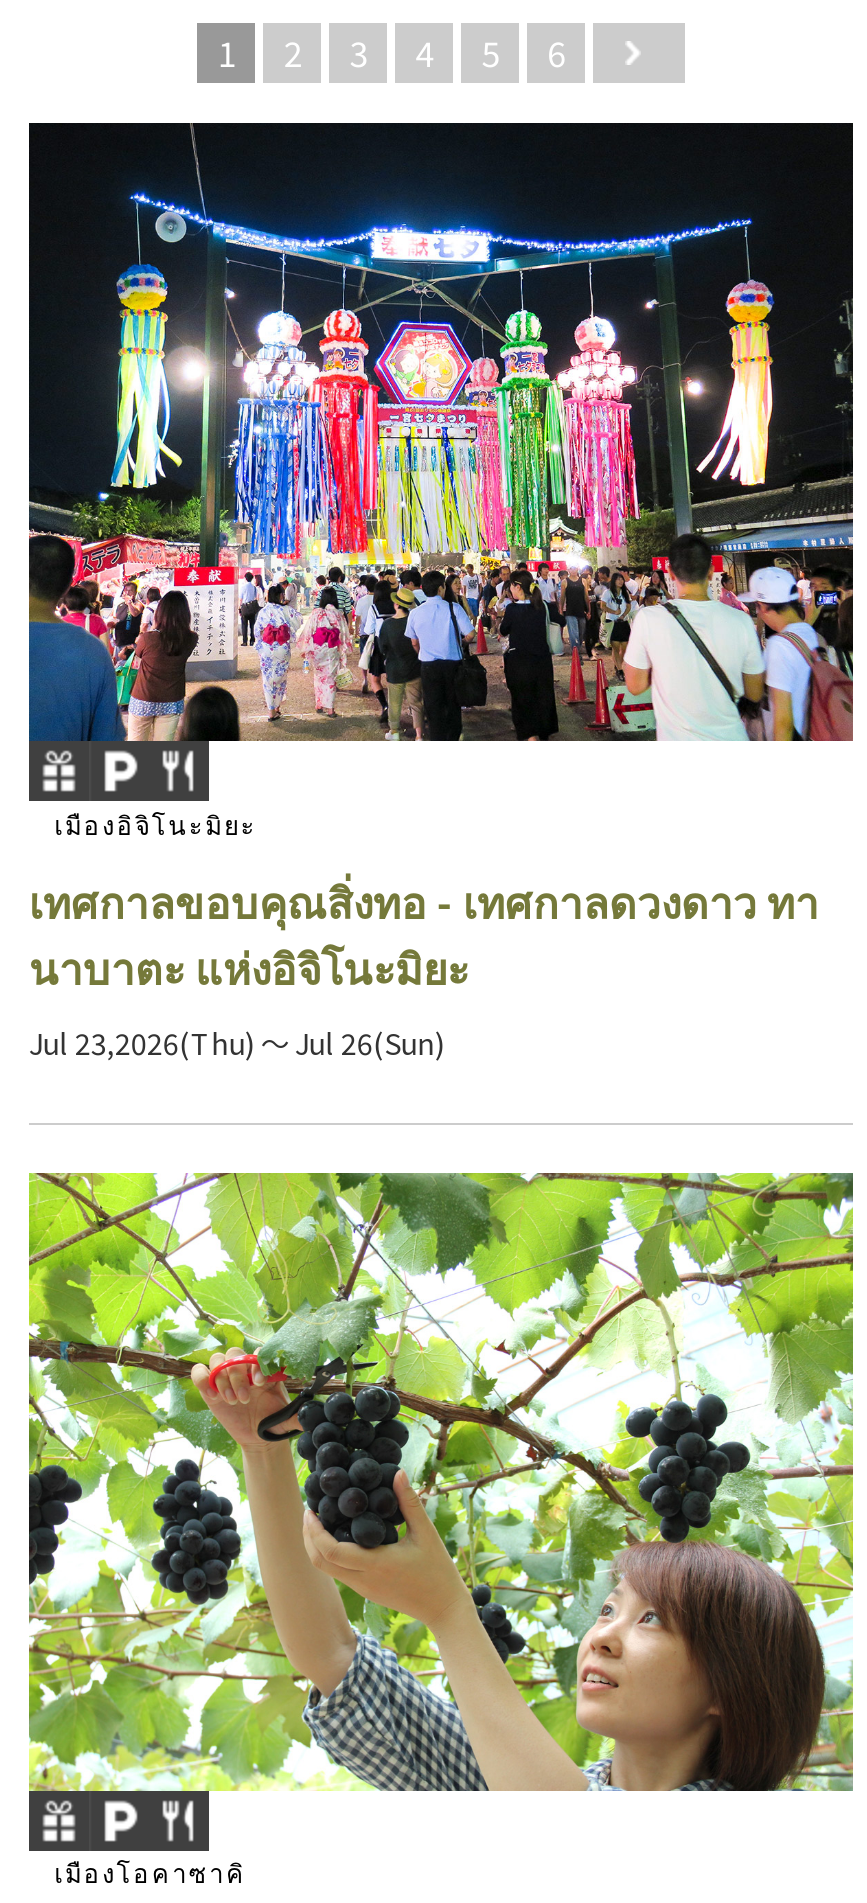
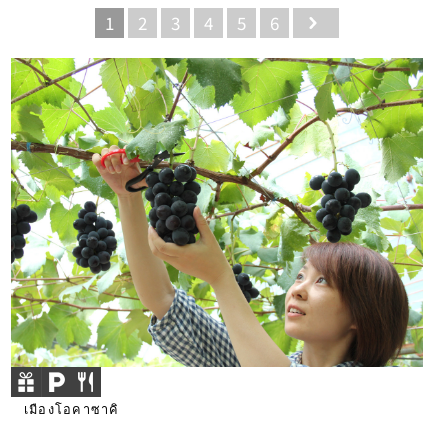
[27,121,855,1064] [image] | เมืองอิจิโนะมิยะ | เทศกาลขอบคุณสิ่งทอ - เทศกาลดวงดาว ทา | นาบาตะ แห่งอิจิโนะมิยะ | Jul 23,2026(Thu) ～ Jul 26(Sun) -> none

